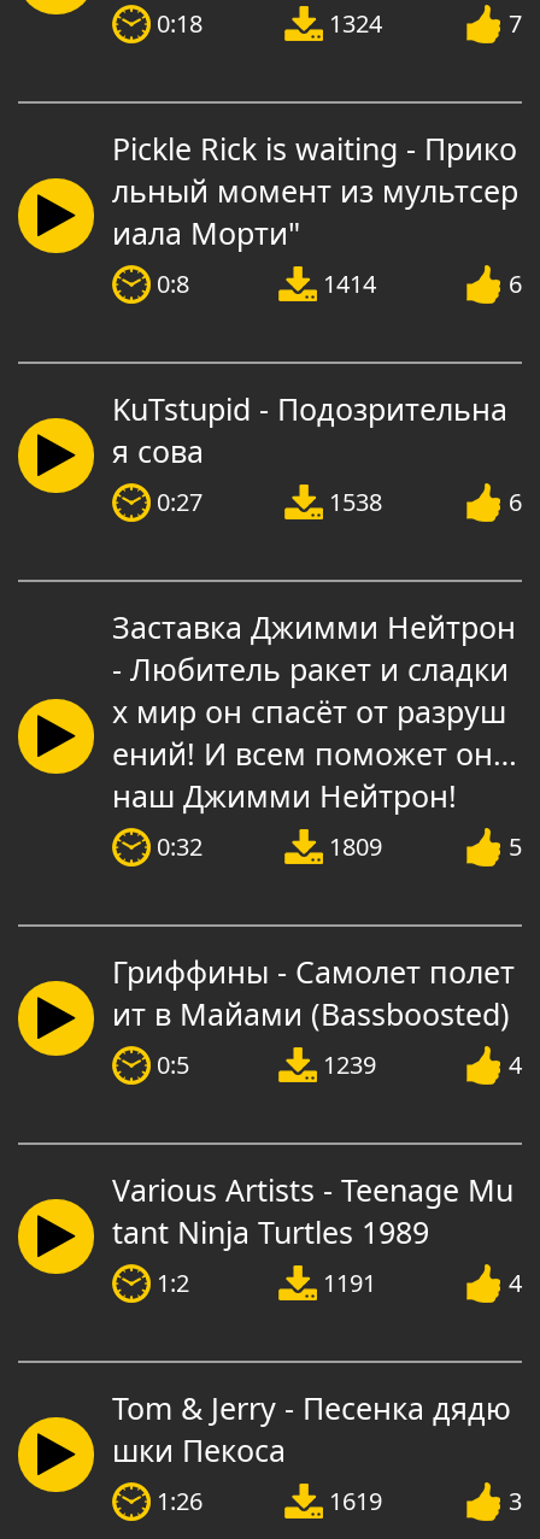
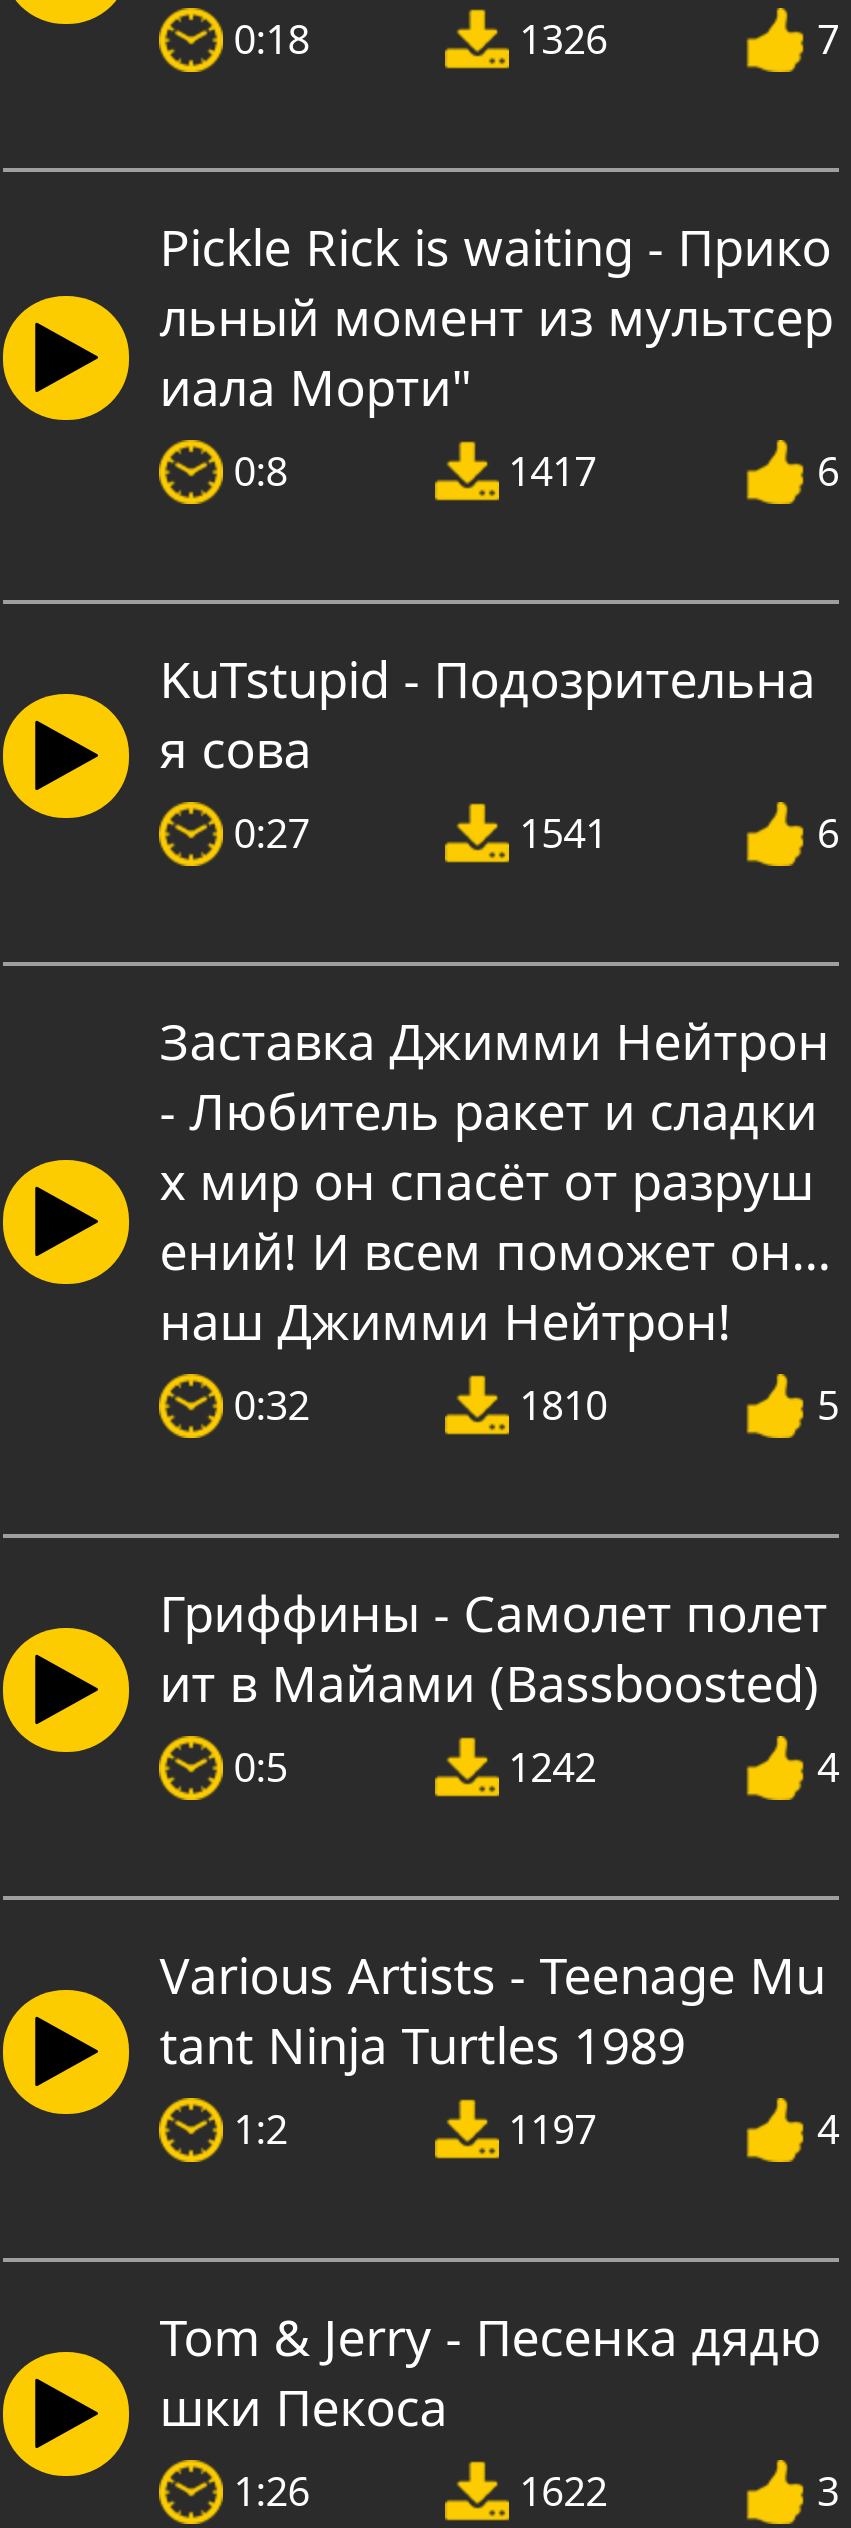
[329,7,382,40] 1324 -> [519,12,607,66] 1326
[323,268,376,300] 1414 -> [508,444,596,498] 1417
[329,486,382,518] 1538 -> [519,806,607,860] 1541
[329,830,382,863] 1809 -> [519,1378,607,1432] 1810
[323,1048,376,1081] 1239 -> [508,1740,596,1794] 1242
[323,1267,376,1299] 1191 -> [508,2102,596,2156] 1197
[329,1485,382,1517] 1619 -> [519,2464,607,2518] 1622

